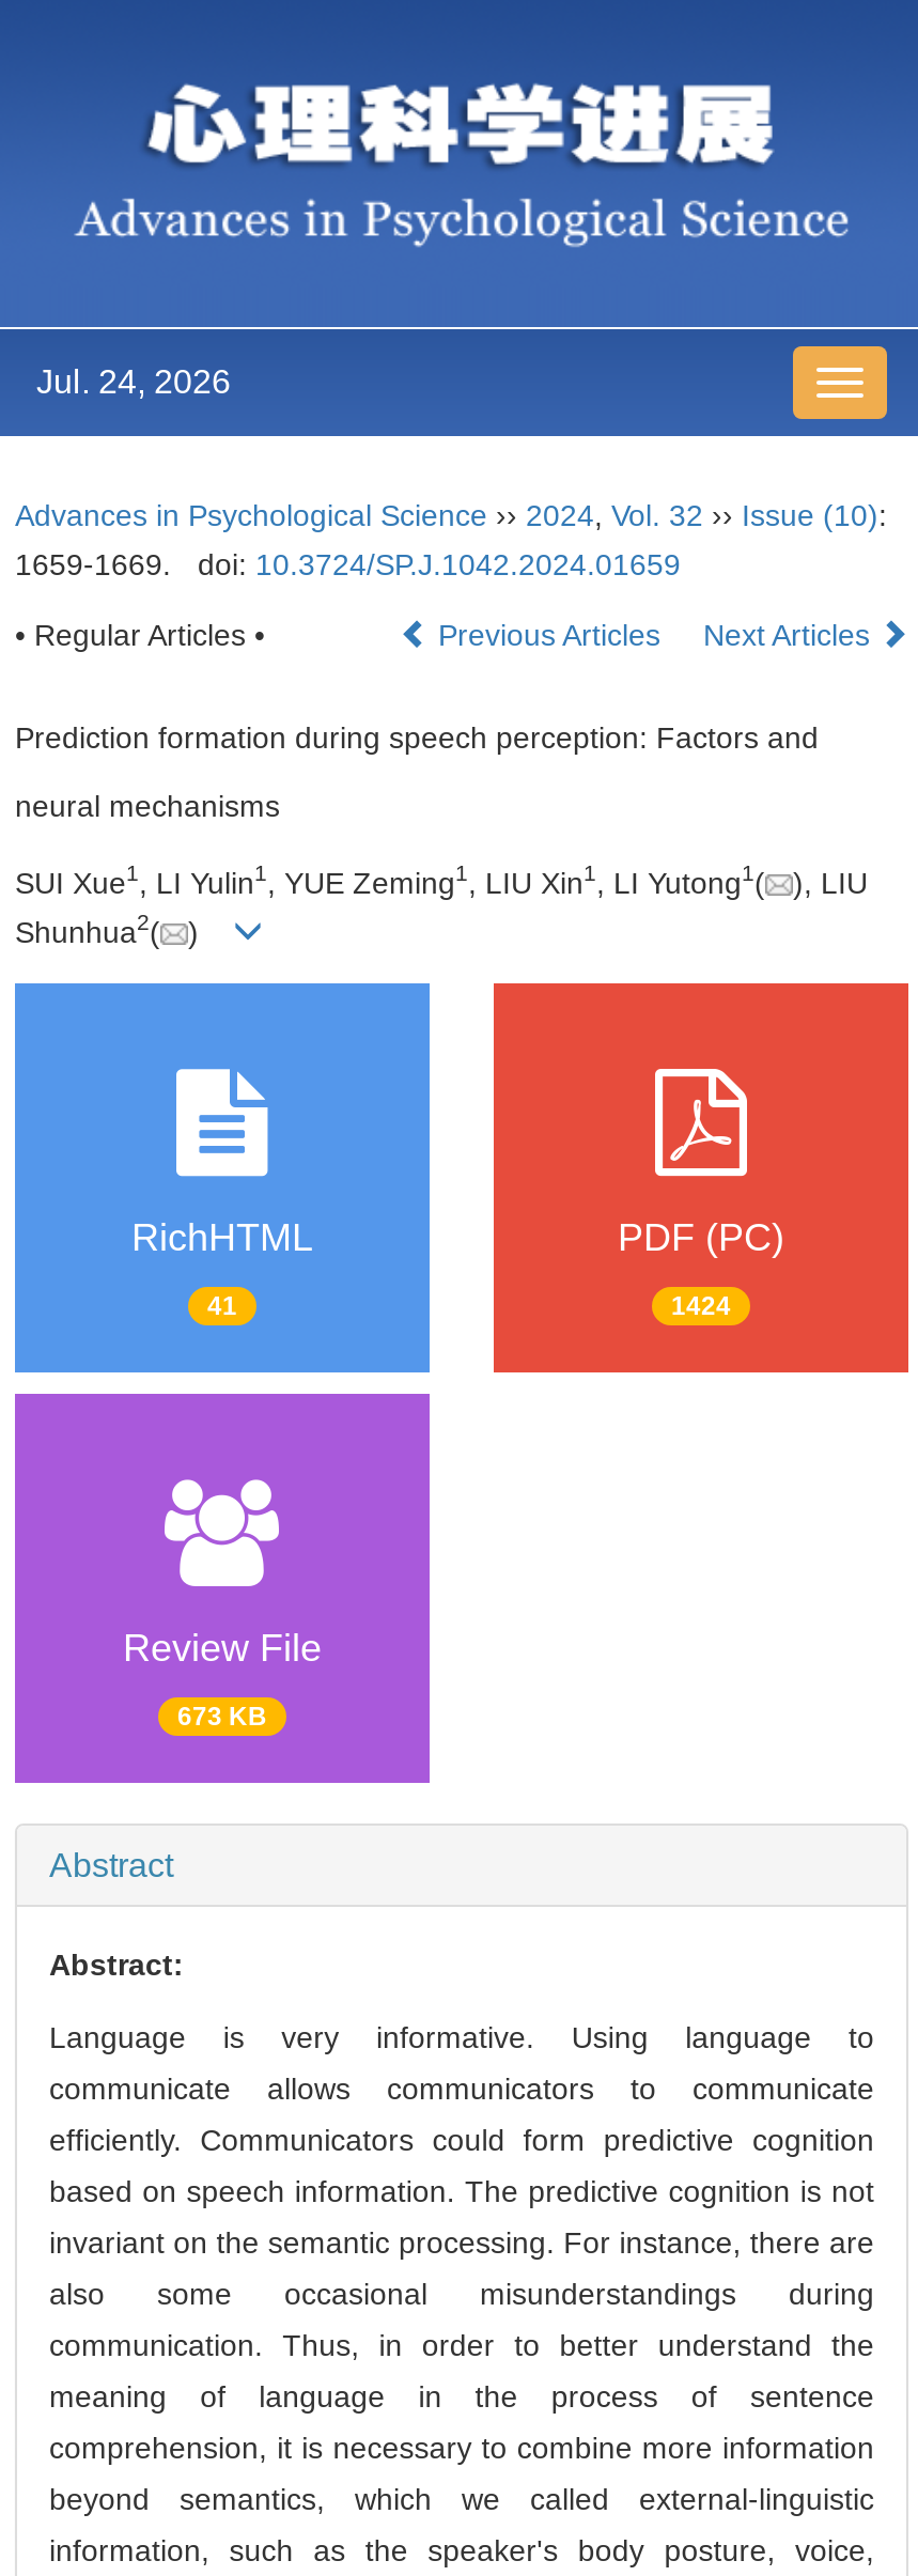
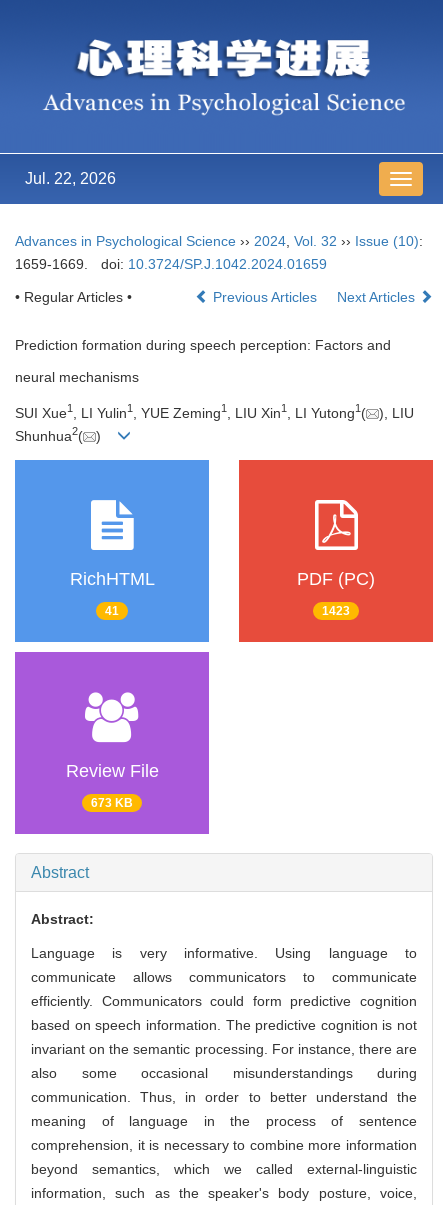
[36,364,231,400] Jul. 24, 2026 -> [25,170,116,187] Jul. 22, 2026
[671,1292,731,1322] 1424 -> [322,604,350,618] 1423

